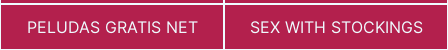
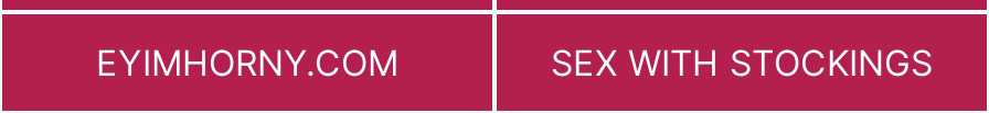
[26,17,197,37] PELUDAS GRATIS NET -> [96,40,398,84] EYIMHORNY.COM

